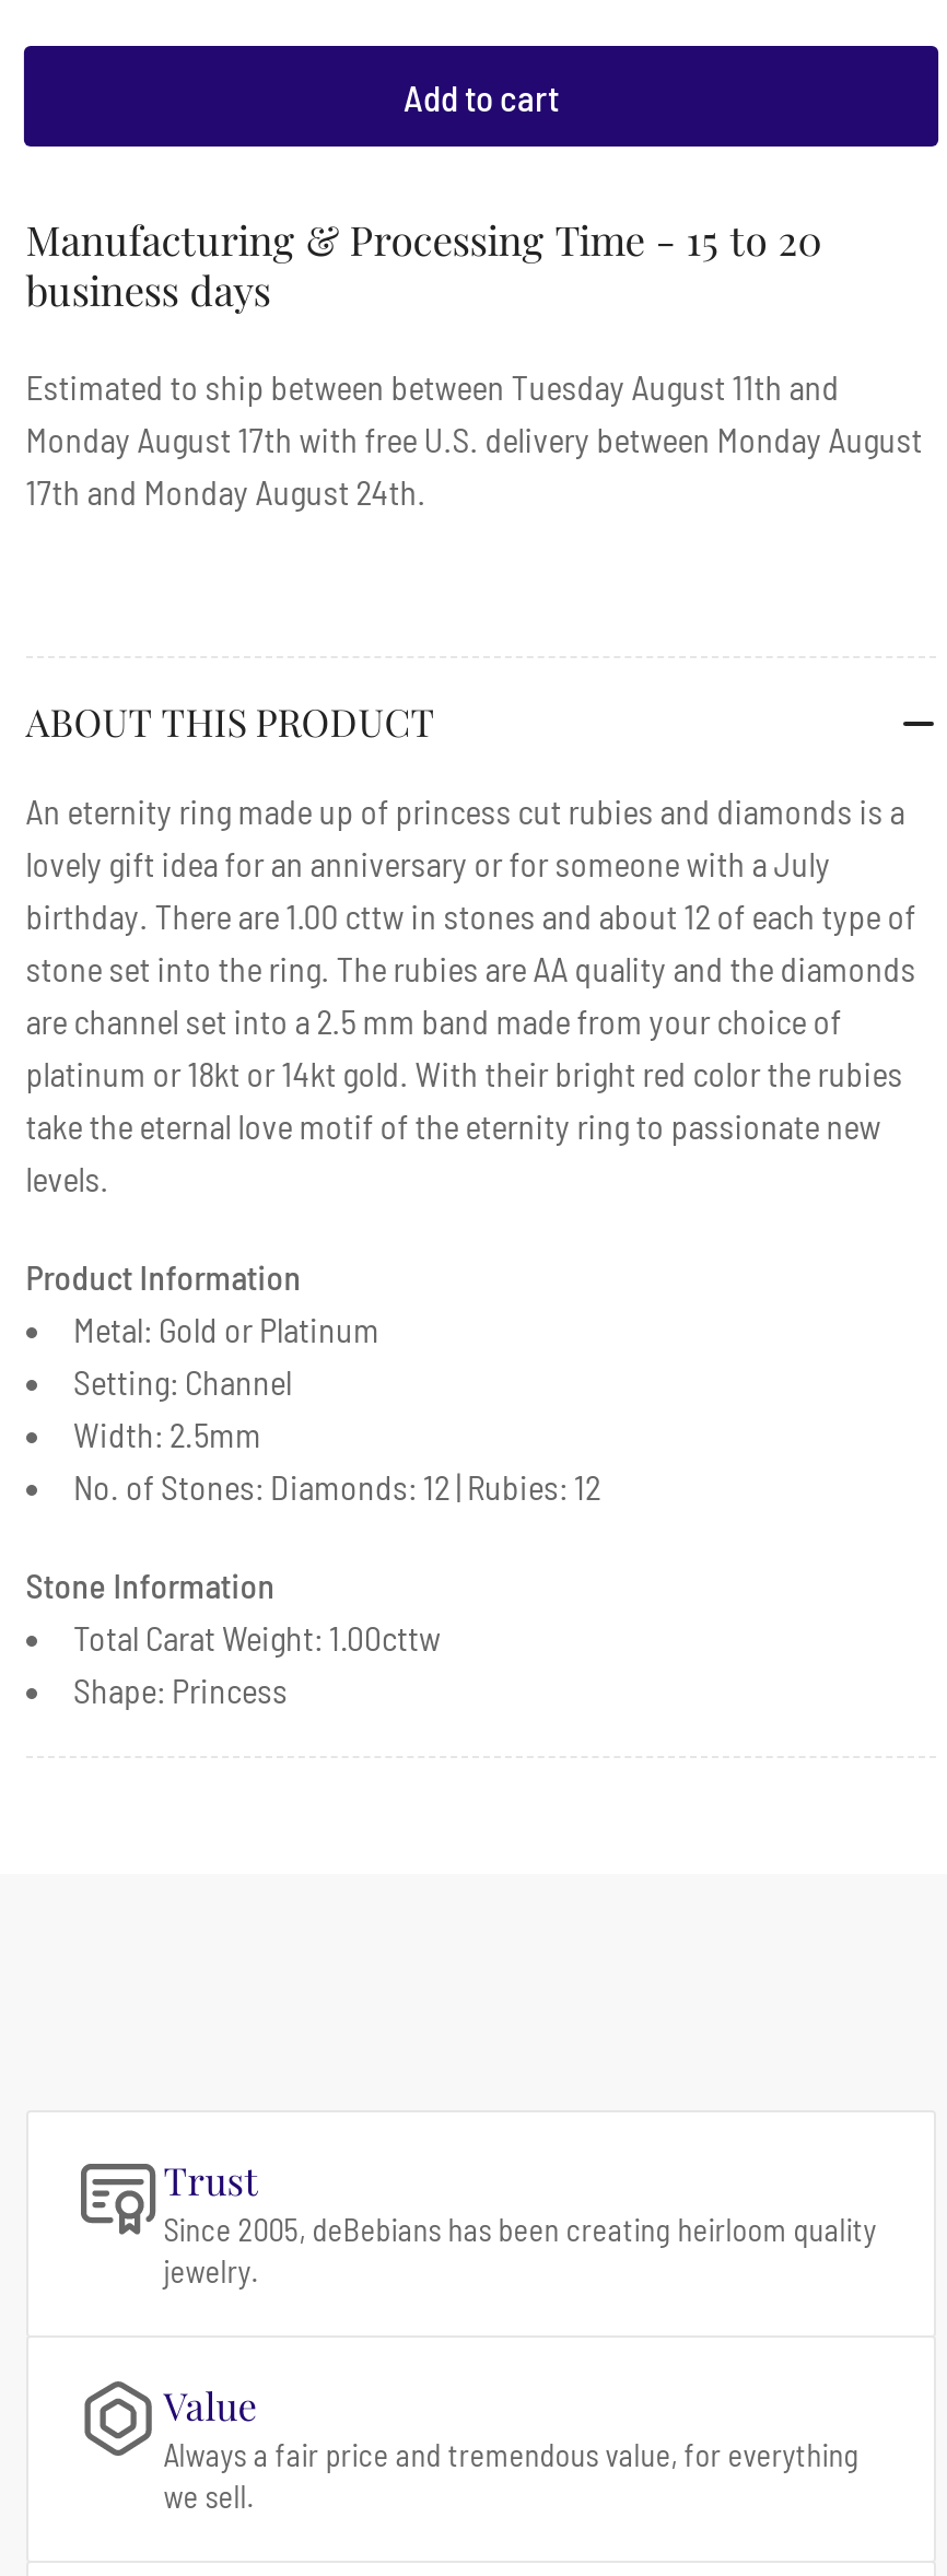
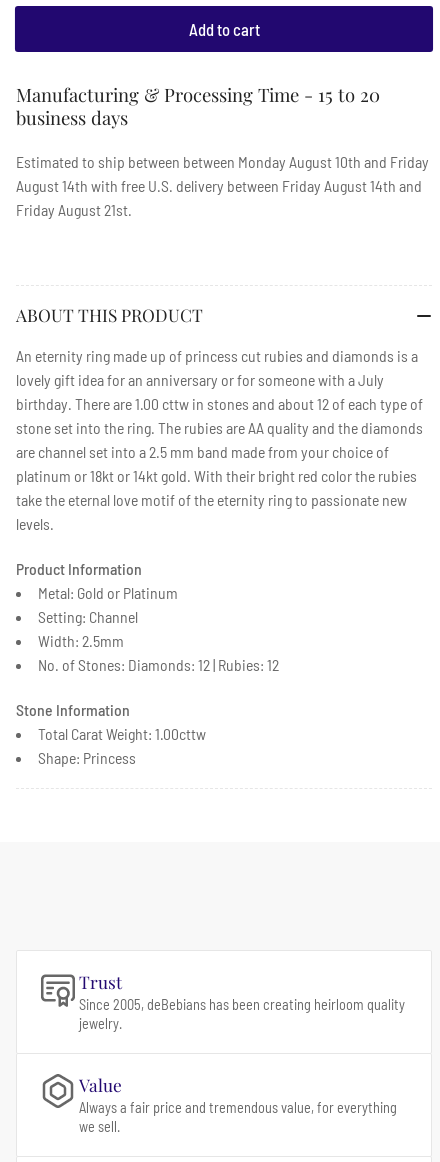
[26,365,923,511] Estimated to ship between between Tuesday August 11th and | Monday August 17th with free U.S. delivery between Monday August | 17th and Monday August 24th. -> [16,152,429,219] Estimated to ship between between Monday August 10th and Friday | August 14th with free U.S. delivery between Friday August 14th and | Friday August 21st.

